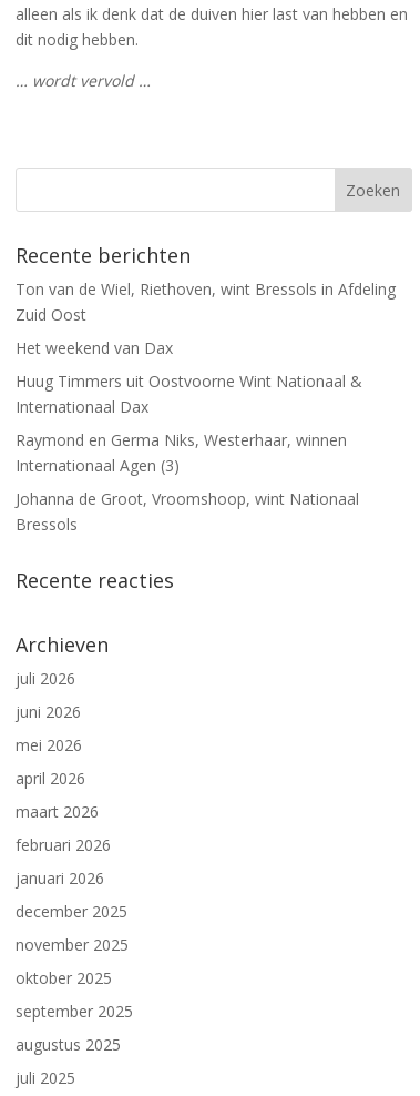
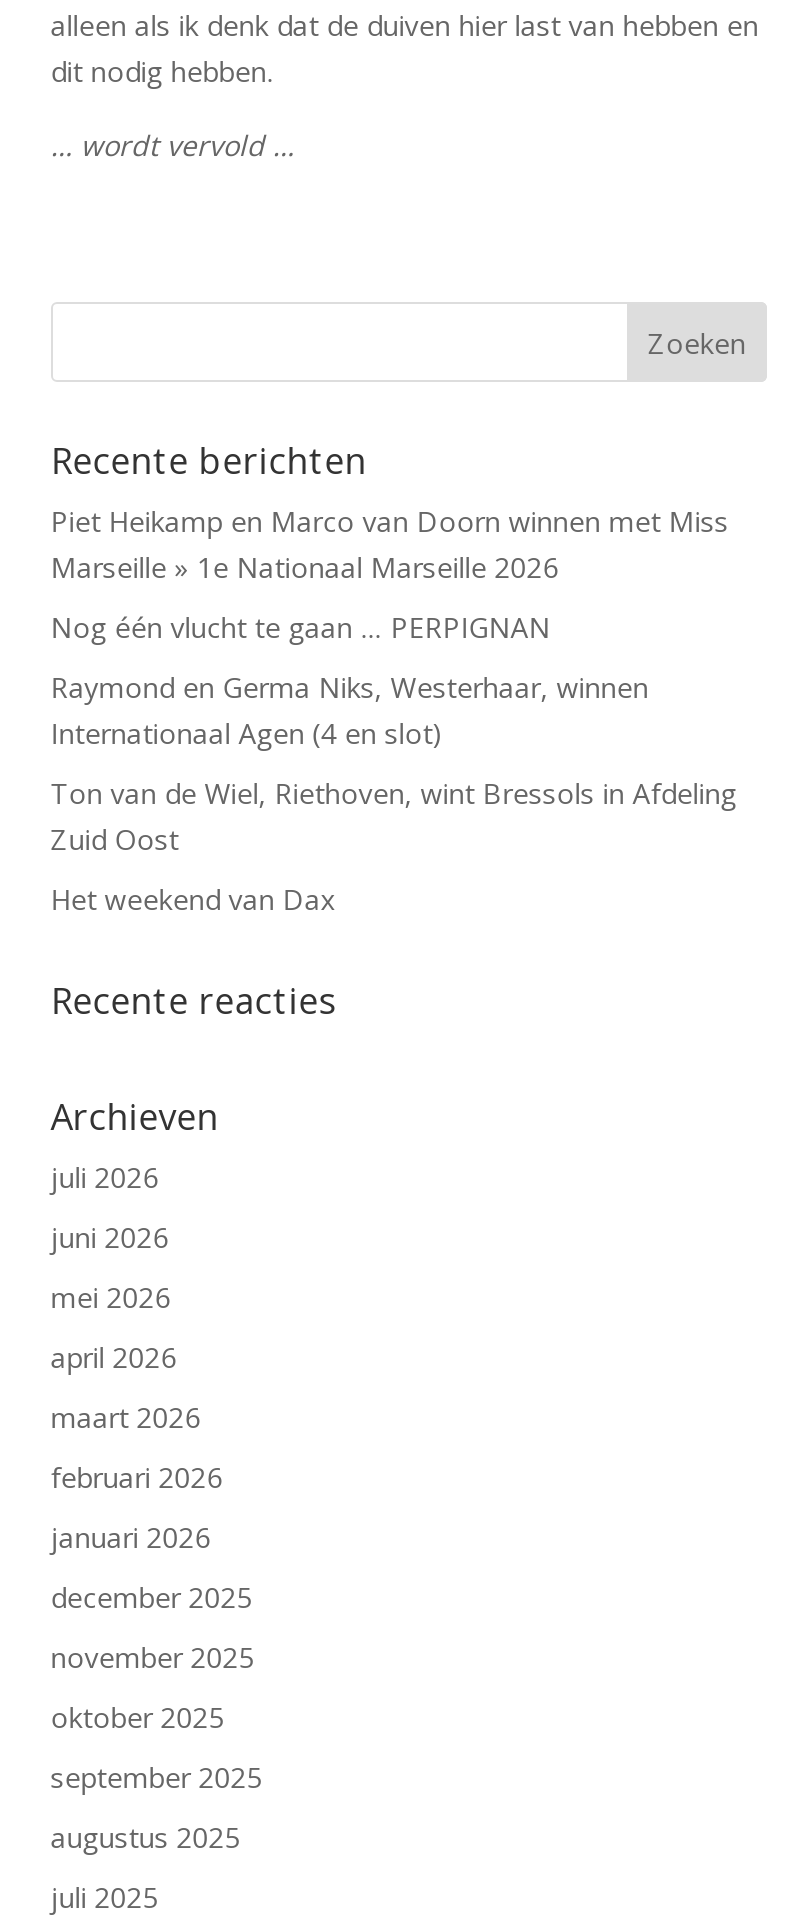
none -> [51,502,729,752] Piet Heikamp en Marco van Doorn winnen met Miss | Marseille » 1e Nationaal Marseille 2026 | Nog één vlucht te gaan … PERPIGNAN | Internationaal Agen (4 en slot)
moved [15,278,395,358] -> [51,774,737,918]: Ton van de Wiel, Riethoven, wint Bressols in Afdeling | Zuid Oost | Het weekend van Dax
[15,370,362,534] Huug Timmers uit Oostvoorne Wint Nationaal & | Internationaal Dax | Internationaal Agen (3) | Johanna de Groot, Vroomshoop, wint Nationaal | Bressols -> none
moved [15,429,347,450] -> [51,668,649,706]: Raymond en Germa Niks, Westerhaar, winnen

